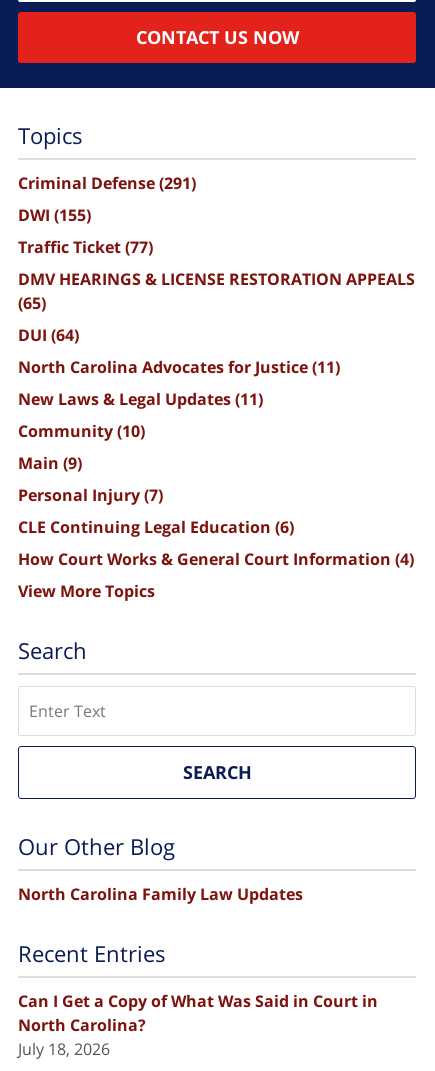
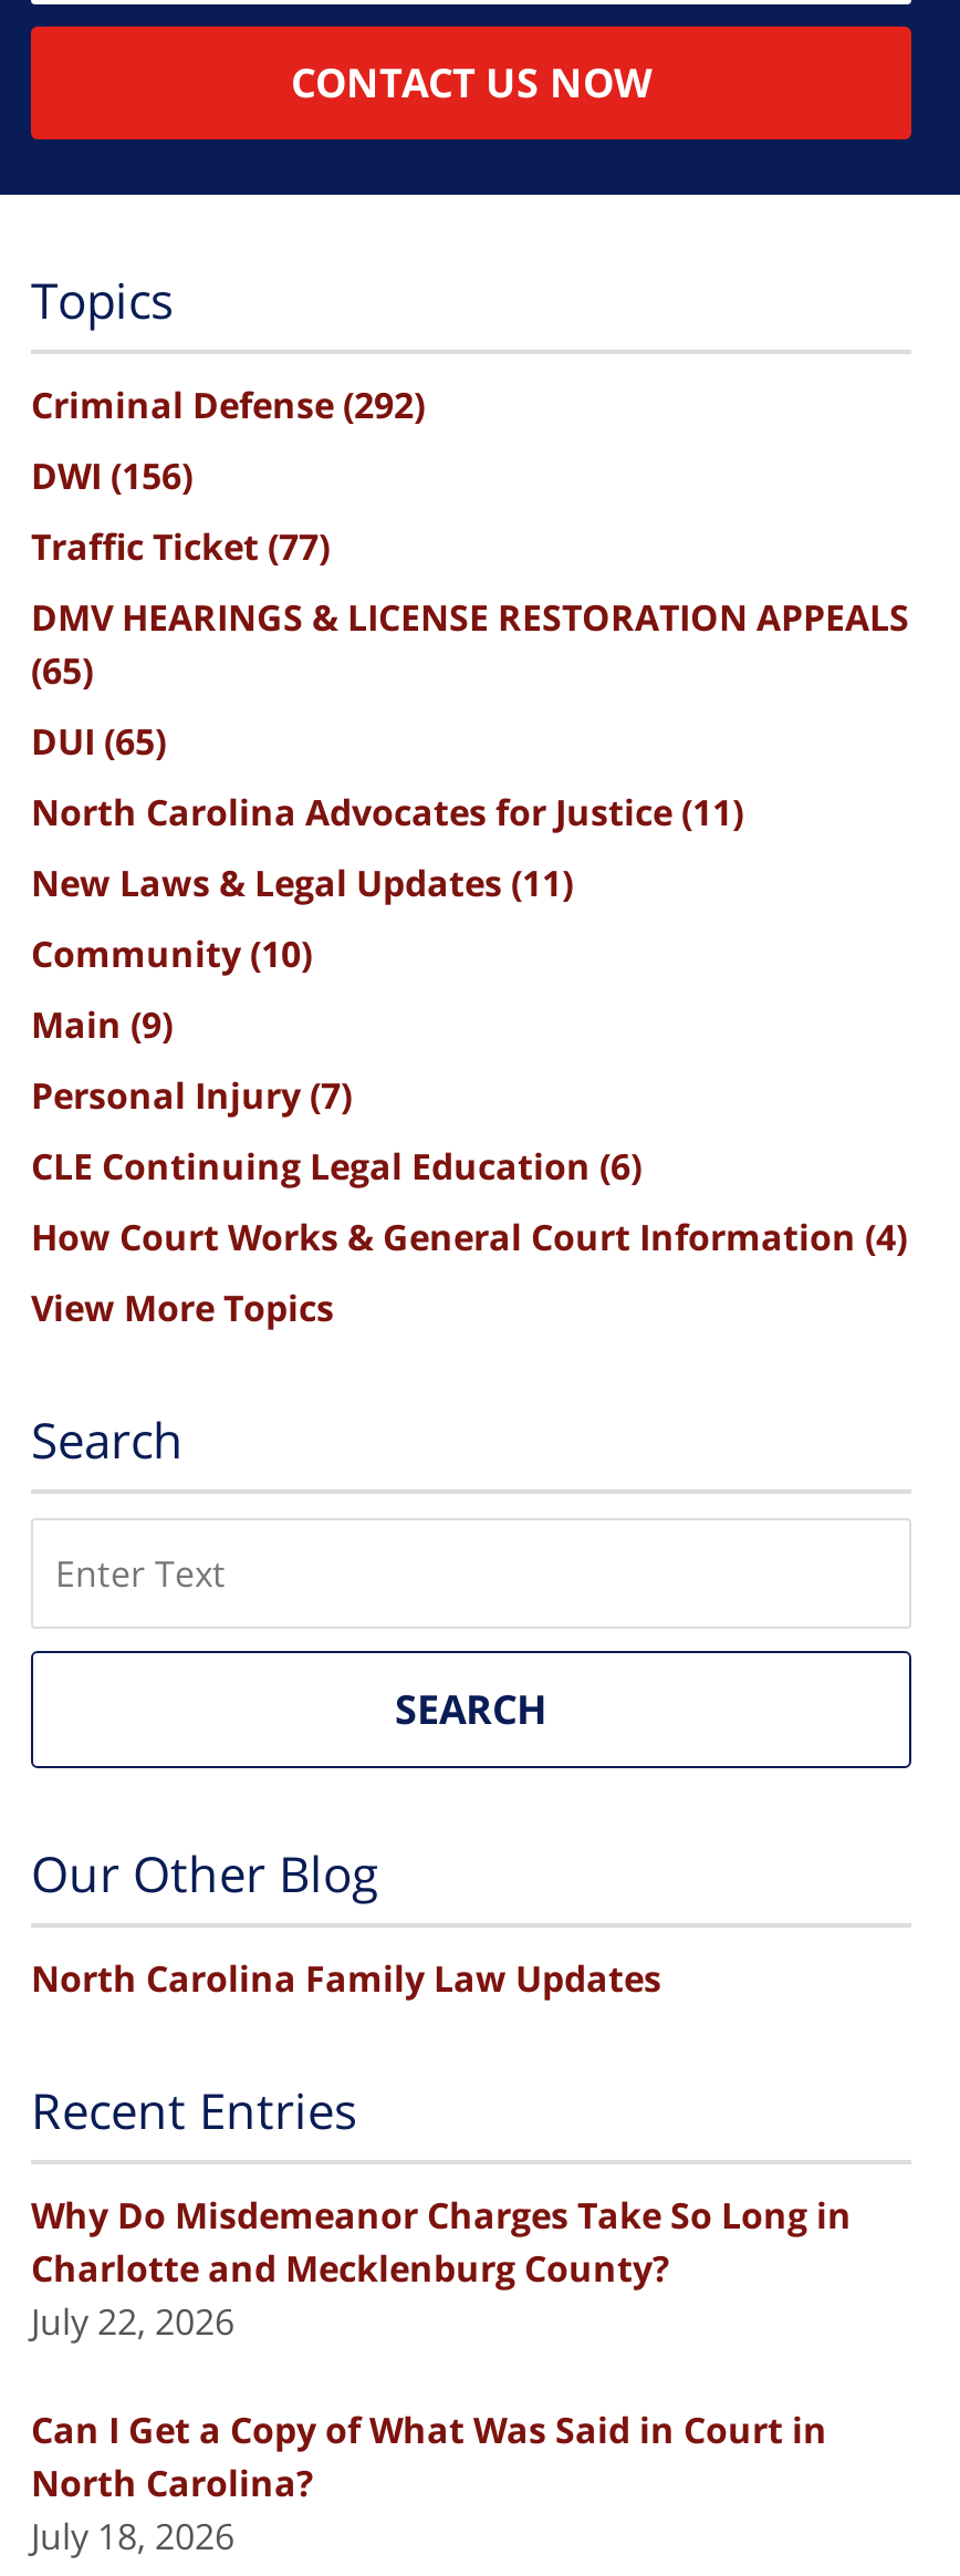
[18,172,196,194] Criminal Defense (291) -> [31,380,425,429] Criminal Defense (292)
[18,204,91,226] DWI (155) -> [31,451,192,499] DWI (156)
[18,324,79,346] DUI (64) -> [31,716,166,765] DUI (65)
none -> [31,2190,852,2345] Why Do Misdemeanor Charges Take So Long in | Charlotte and Mecklenburg County? | July 22, 2026

